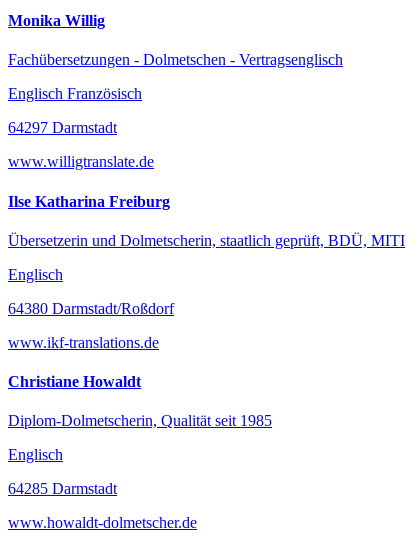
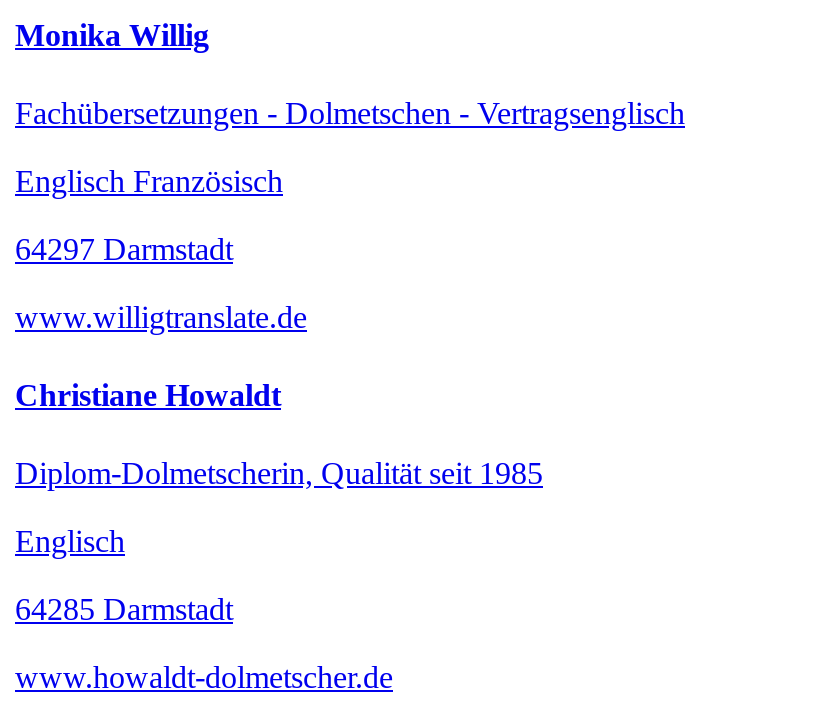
[8,192,405,351] Ilse Katharina Freiburg | Übersetzerin und Dolmetscherin, staatlich geprüft, BDÜ, MITI | Englisch | 64380 Darmstadt/Roßdorf | www.ikf-translations.de -> none

